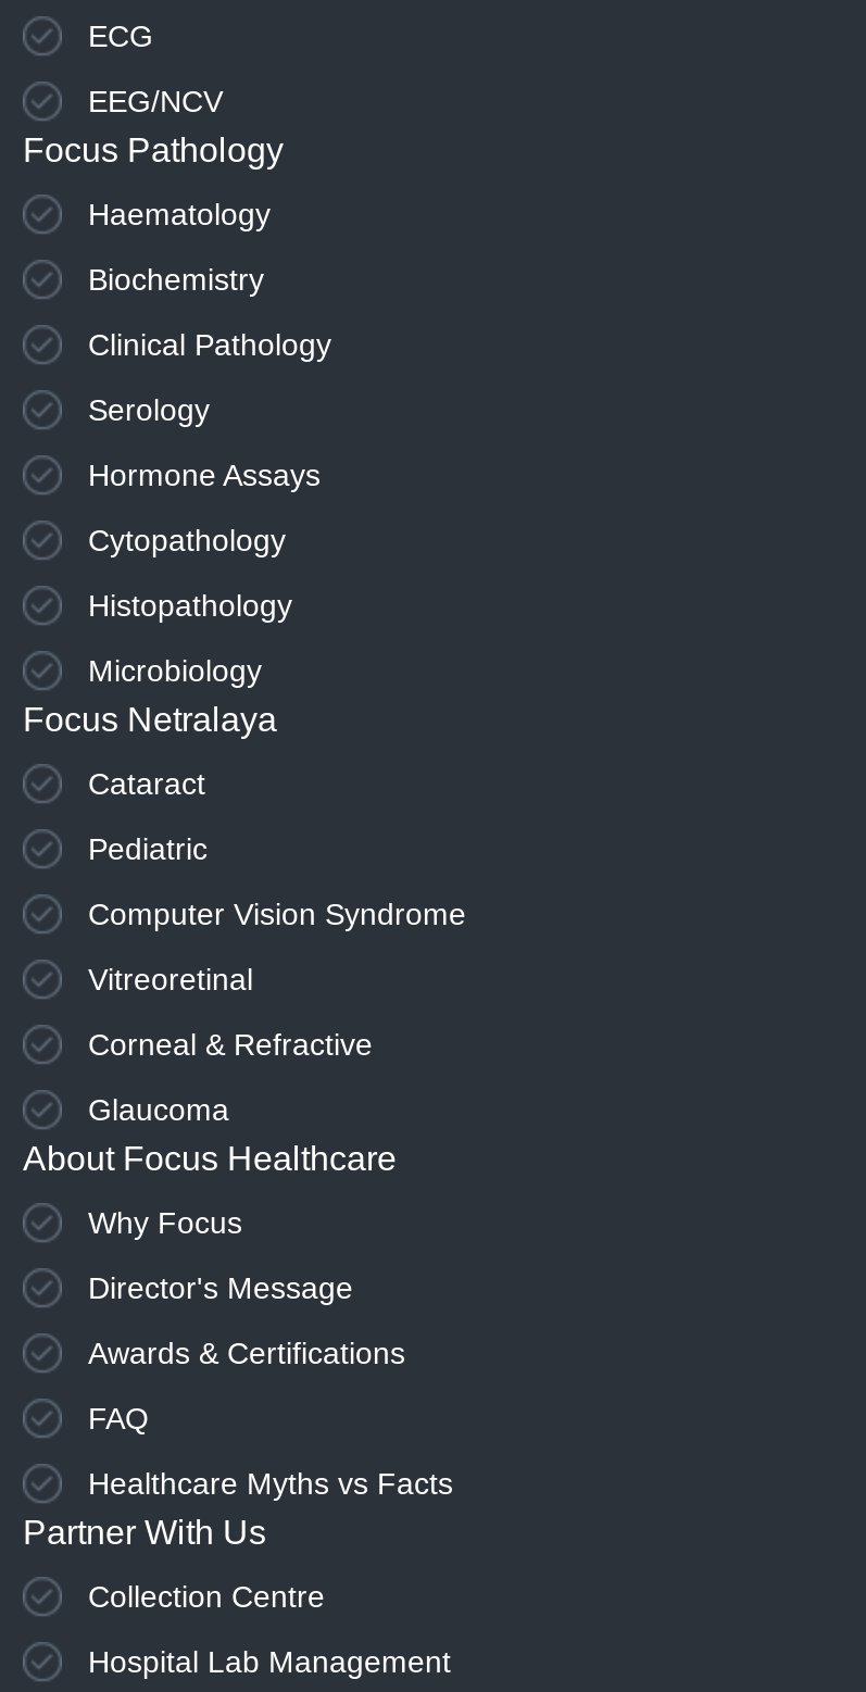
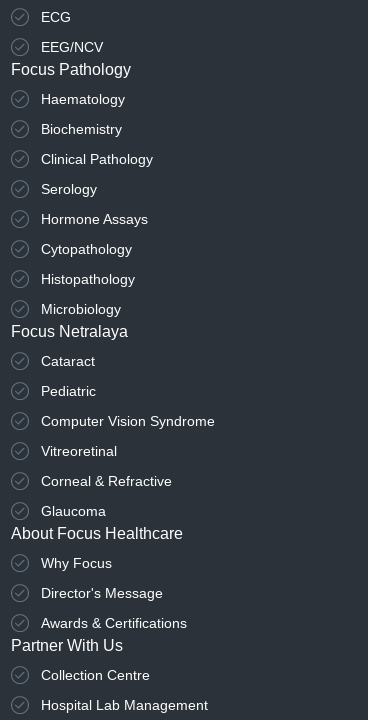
[88,1400,453,1500] FAQ | Healthcare Myths vs Facts -> none

